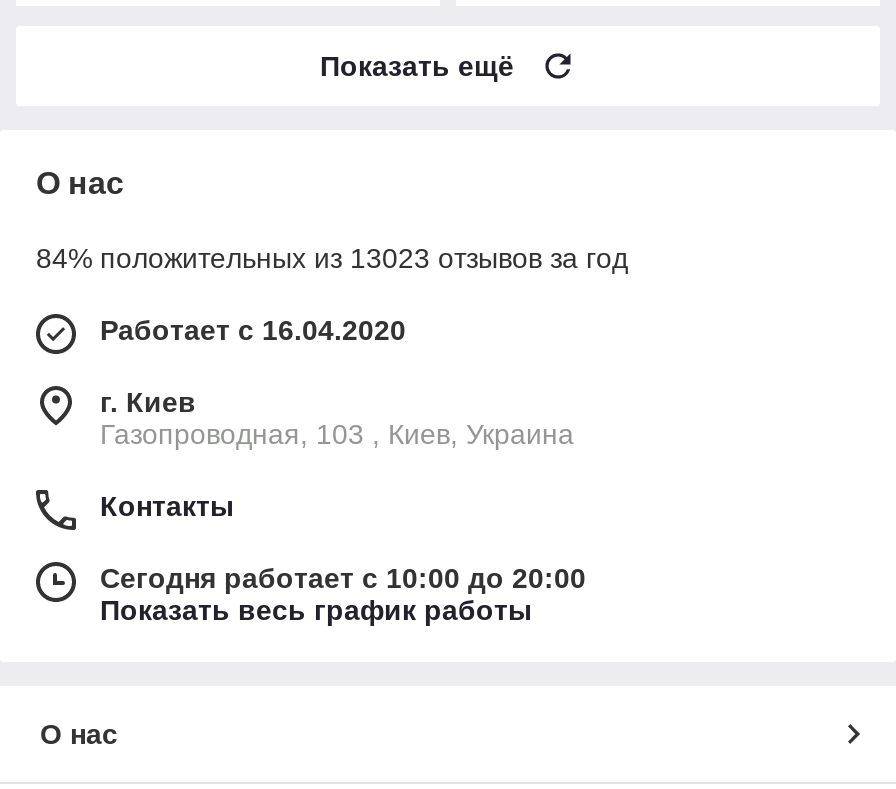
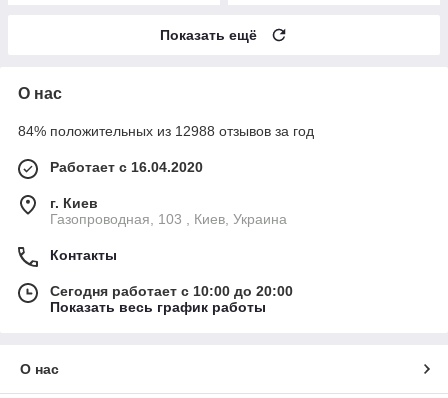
[36,243,628,275] 84% положительных из 13023 отзывов за год -> [18,123,314,139] 84% положительных из 12988 отзывов за год

